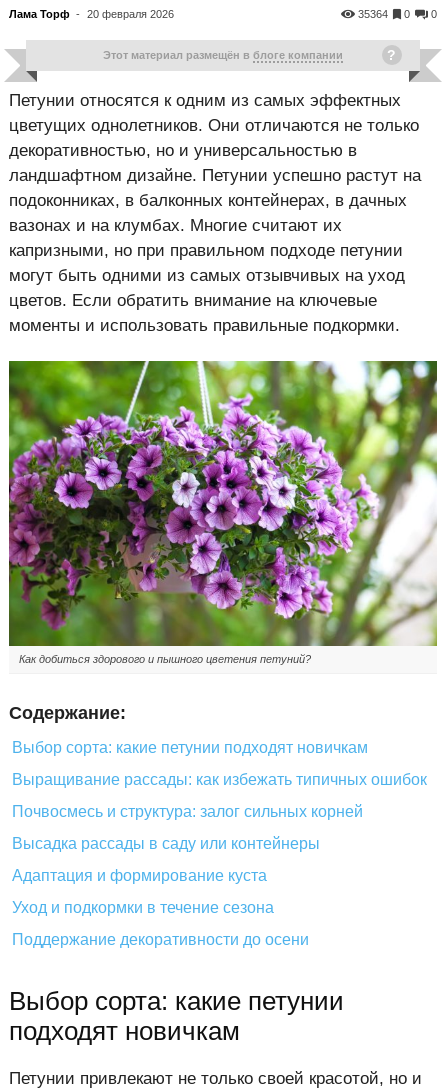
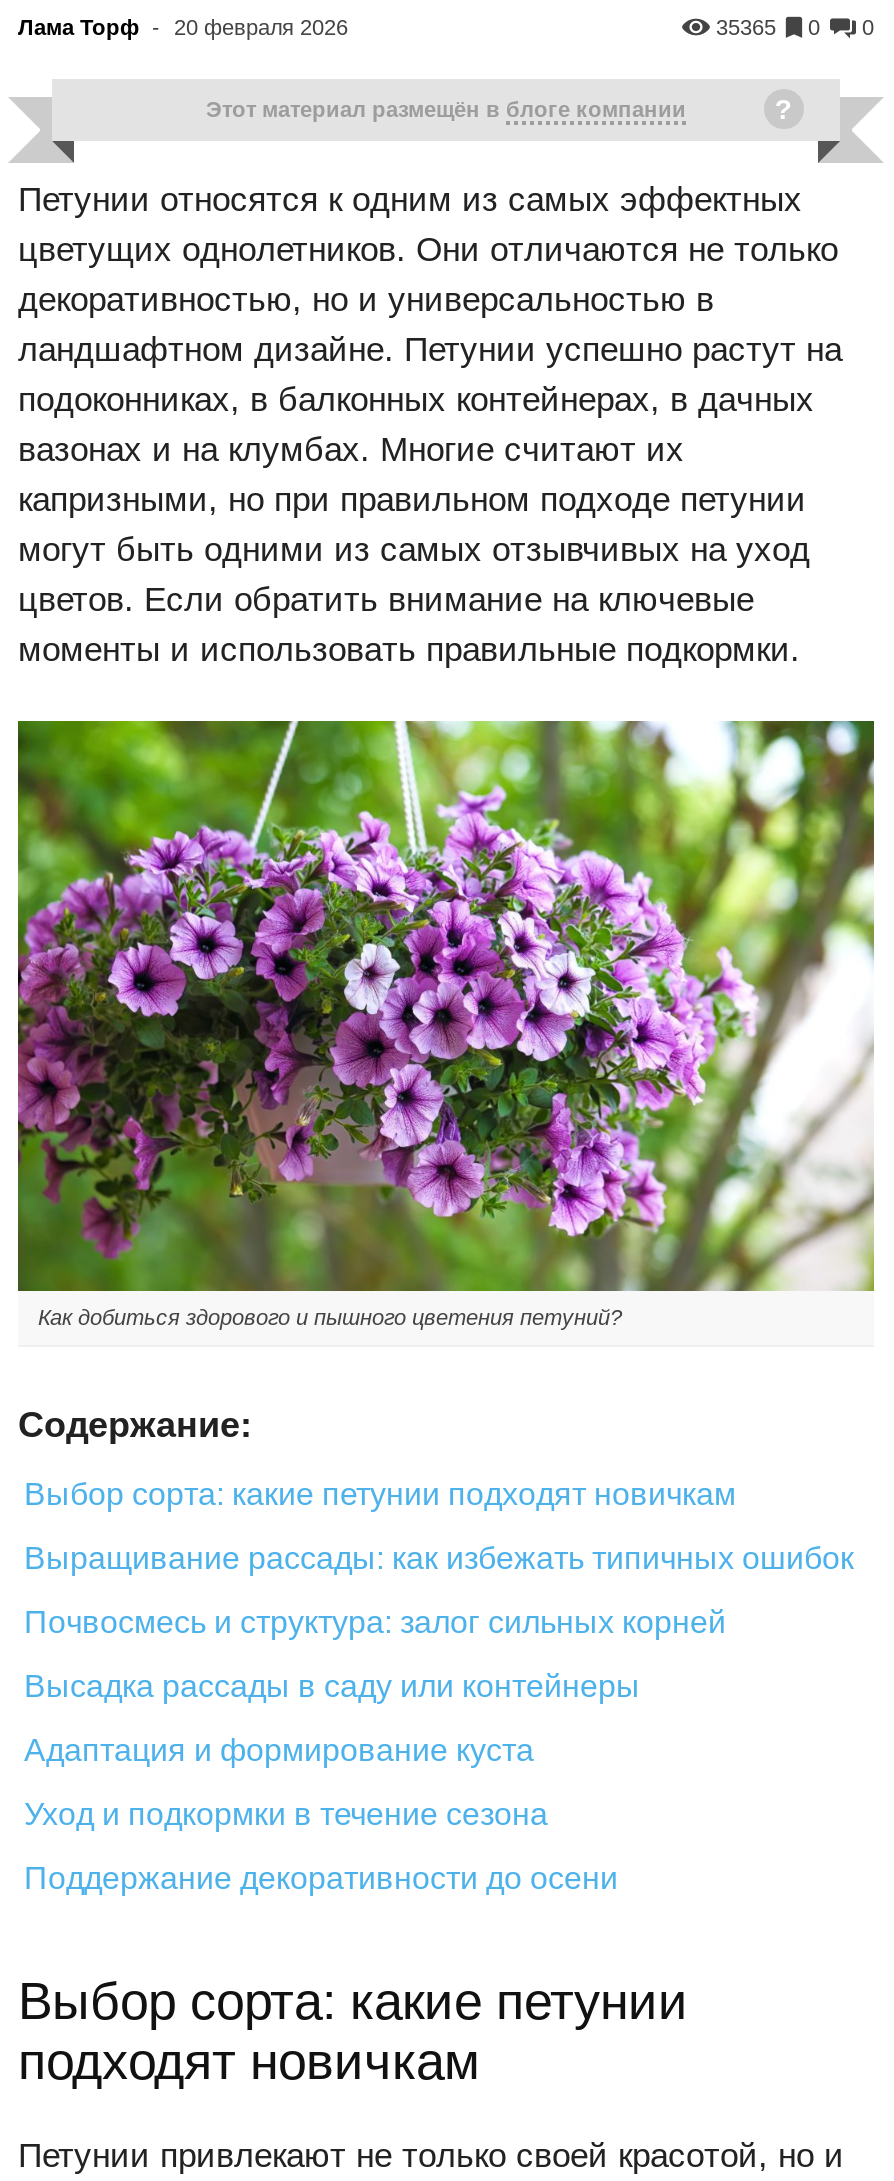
[358,8,437,20] 35364 0 0 -> [716,15,874,39] 35365 0 0

